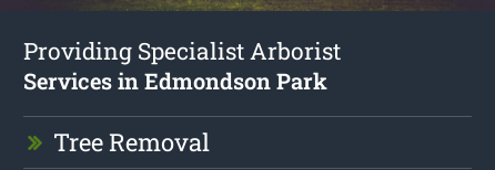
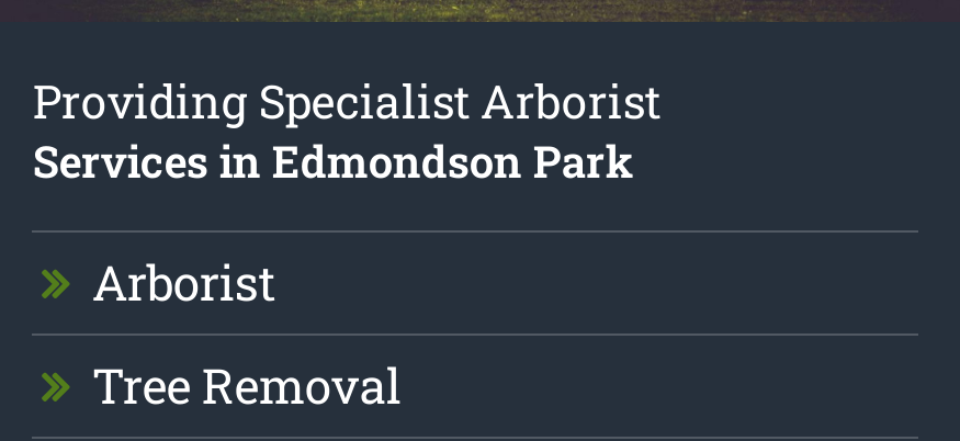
none -> [92,251,276,315] Arborist

